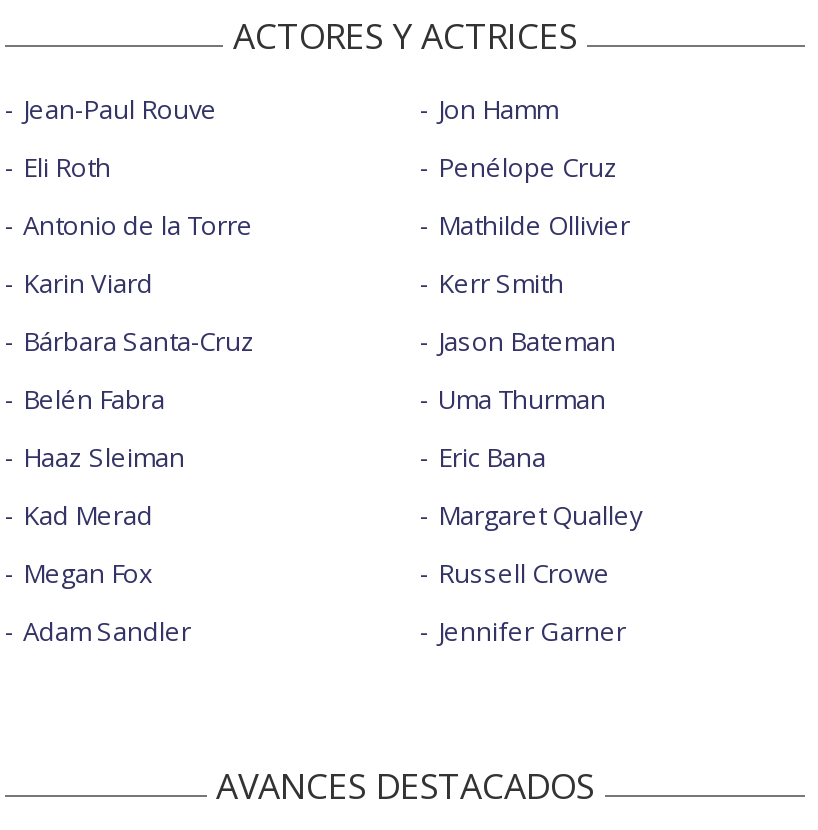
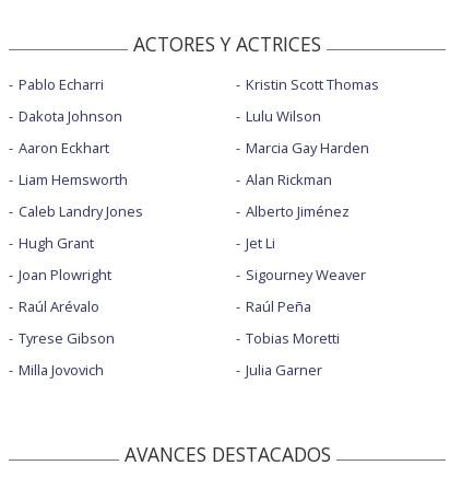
[23,91,217,127] Jean-Paul Rouve -> [19,74,104,94] Pablo Echarri
[438,91,558,127] Jon Hamm -> [245,74,378,94] Kristin Scott Thomas
[23,149,111,185] Eli Roth -> [19,106,122,126] Dakota Johnson
[438,149,618,185] Penélope Cruz -> [245,106,321,126] Lulu Wilson
[23,207,253,243] Antonio de la Torre -> [19,138,109,157] Aaron Eckhart
[438,207,630,243] Mathilde Ollivier -> [245,138,369,157] Marcia Gay Harden
[23,265,153,301] Karin Viard -> [19,169,128,189] Liam Hemsworth
[438,265,564,301] Kerr Smith -> [245,169,331,189] Alan Rickman
[23,323,255,359] Bárbara Santa-Cruz -> [19,201,143,221] Caleb Landry Jones
[438,323,616,359] Jason Bateman -> [245,201,349,221] Alberto Jiménez
[23,381,165,417] Belén Fabra -> [19,233,94,253] Hugh Grant
[438,381,606,417] Uma Thurman -> [245,233,275,253] Jet Li
[23,439,185,475] Haaz Sleiman -> [19,265,111,284] Joan Plowright
[438,439,546,475] Eric Bana -> [245,265,365,284] Sigourney Weaver
[23,497,153,533] Kad Merad -> [19,296,99,316] Raúl Arévalo
[438,497,642,533] Margaret Qualley -> [245,296,311,316] Raúl Peña
[23,555,153,591] Megan Fox -> [19,328,115,348] Tyrese Gibson
[438,555,610,591] Russell Crowe -> [245,328,339,348] Tobias Moretti
[23,613,191,649] Adam Sandler -> [19,360,104,379] Milla Jovovich
[438,613,626,649] Jennifer Garner -> [245,360,322,379] Julia Garner

